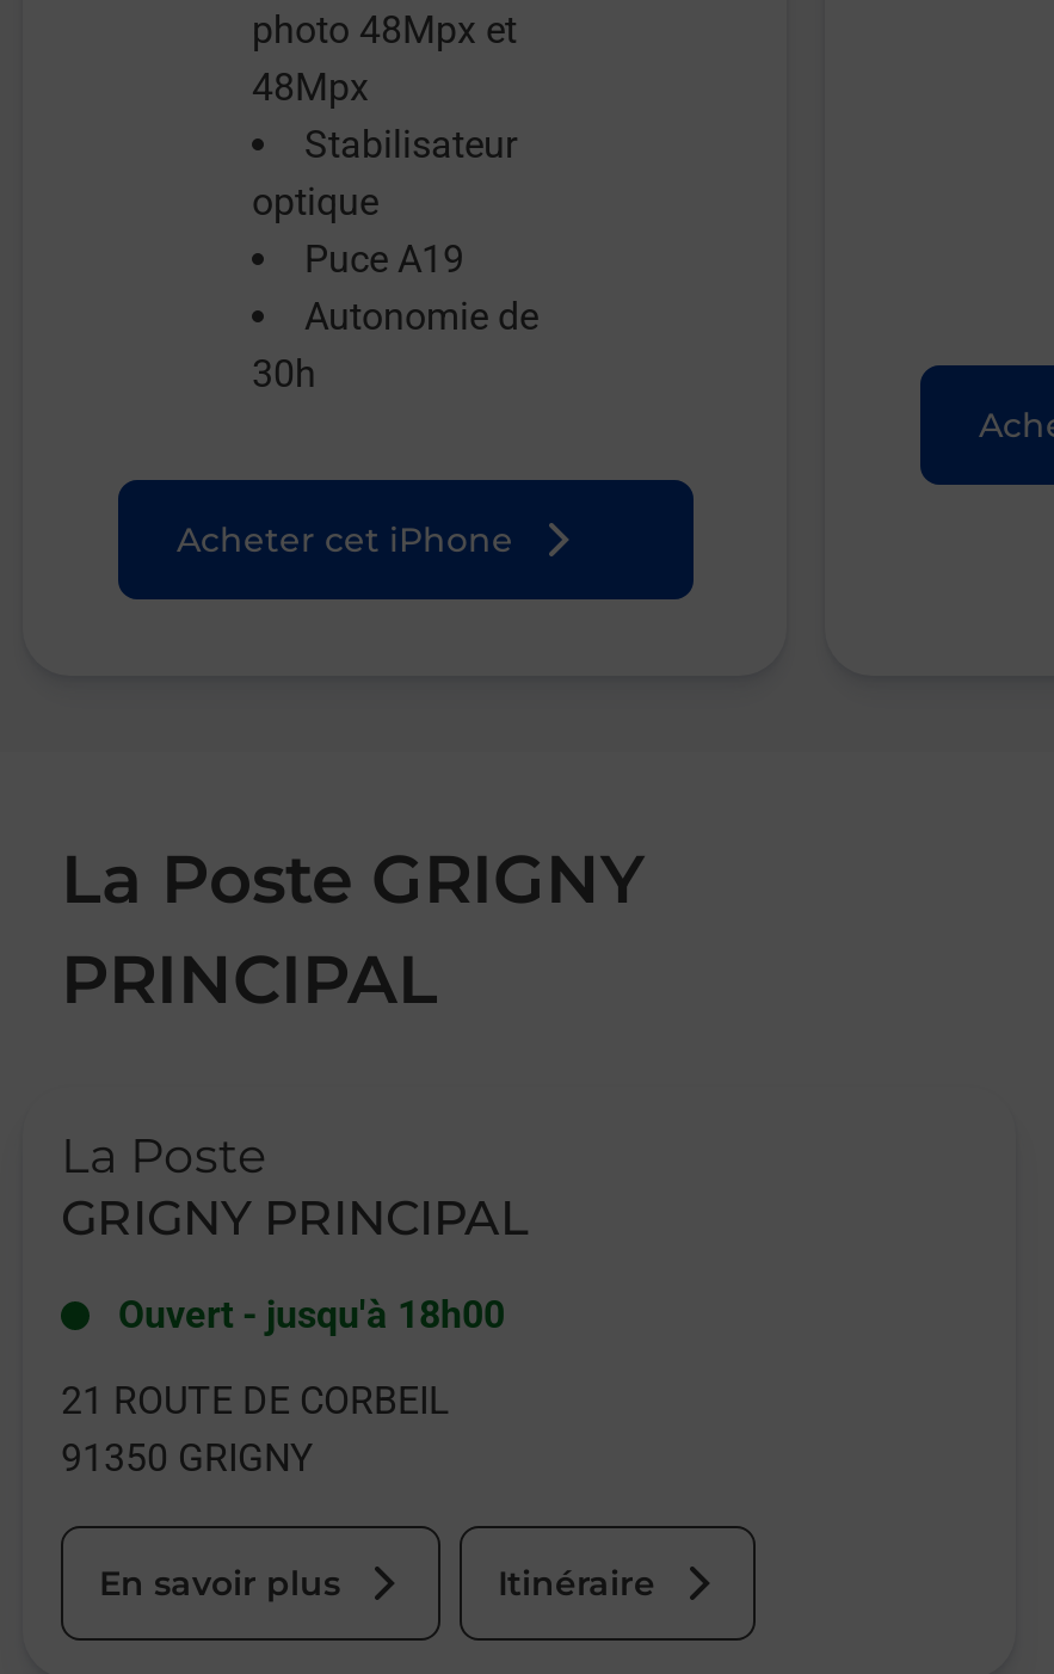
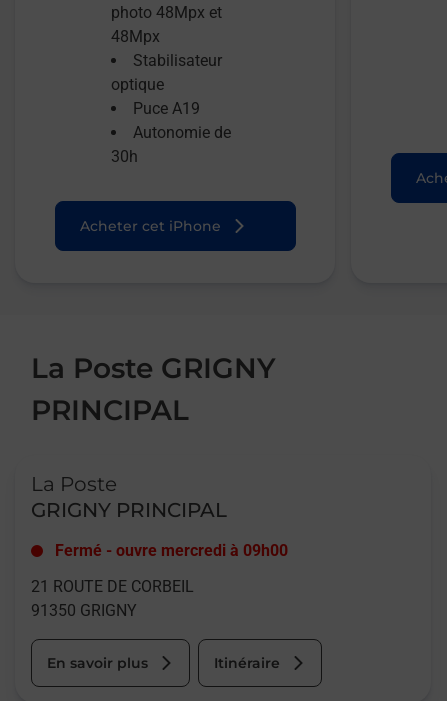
[118,1292,505,1337] Ouvert - jusqu'à 18h00 -> [55,541,288,560] Fermé - ouvre mercredi à 09h00

